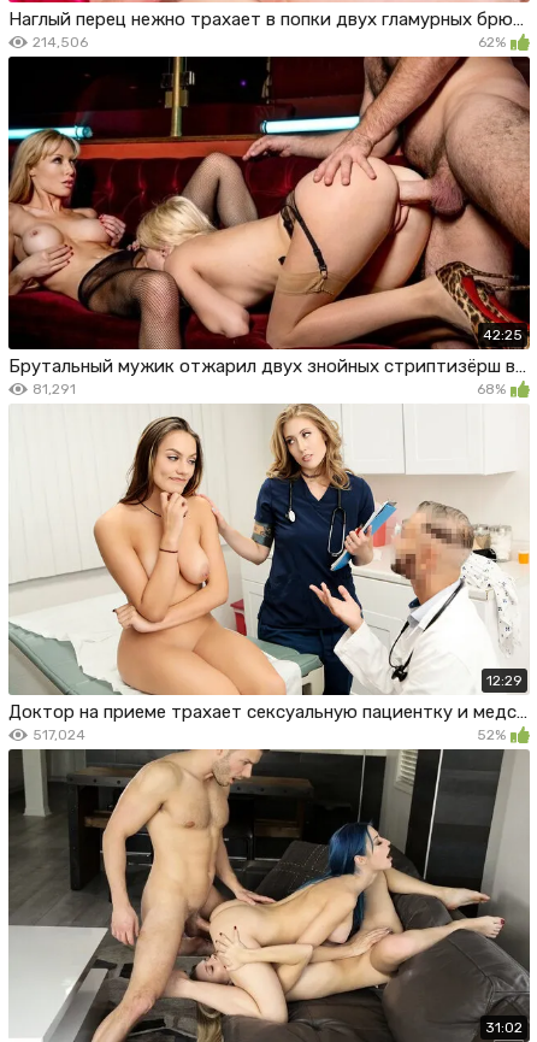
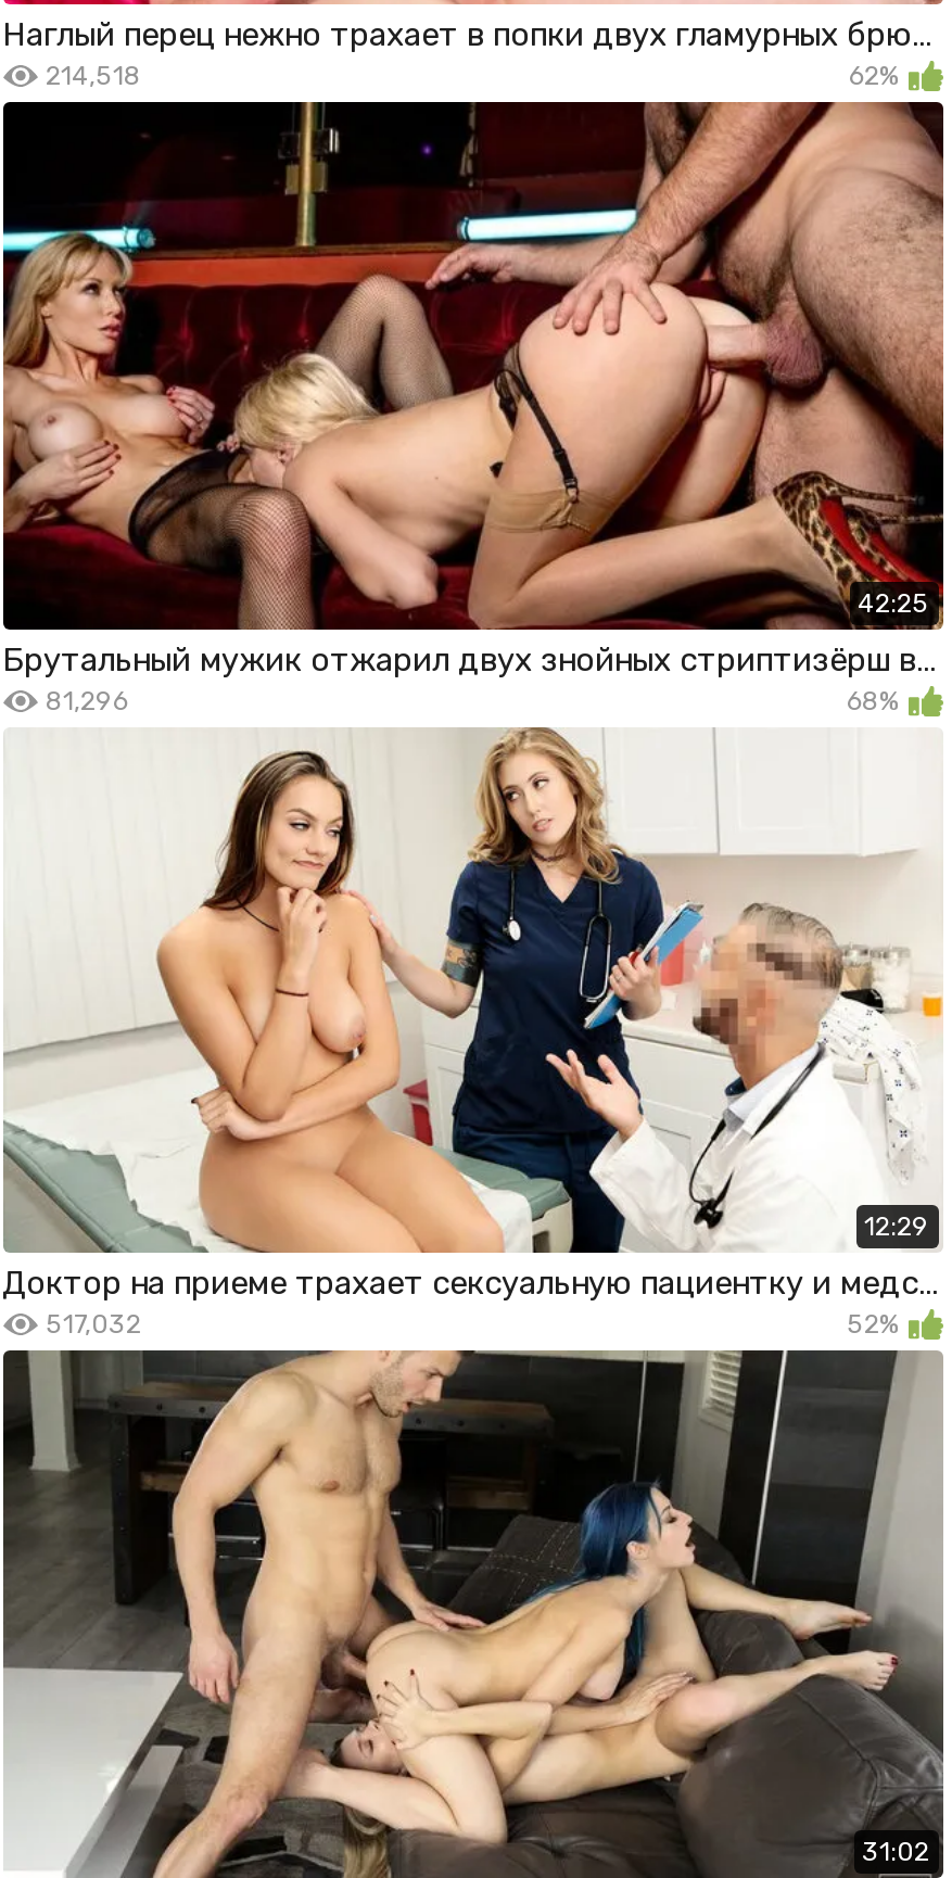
[32,34,87,51] 214,506 -> [46,61,141,92] 214,518
[32,380,75,397] 81,291 -> [46,685,128,716] 81,296
[32,727,85,743] 517,024 -> [46,1310,141,1340] 517,032

